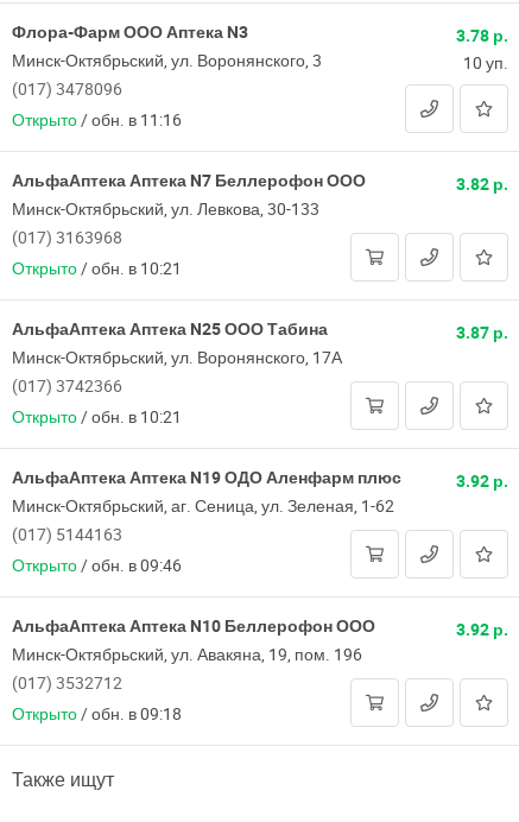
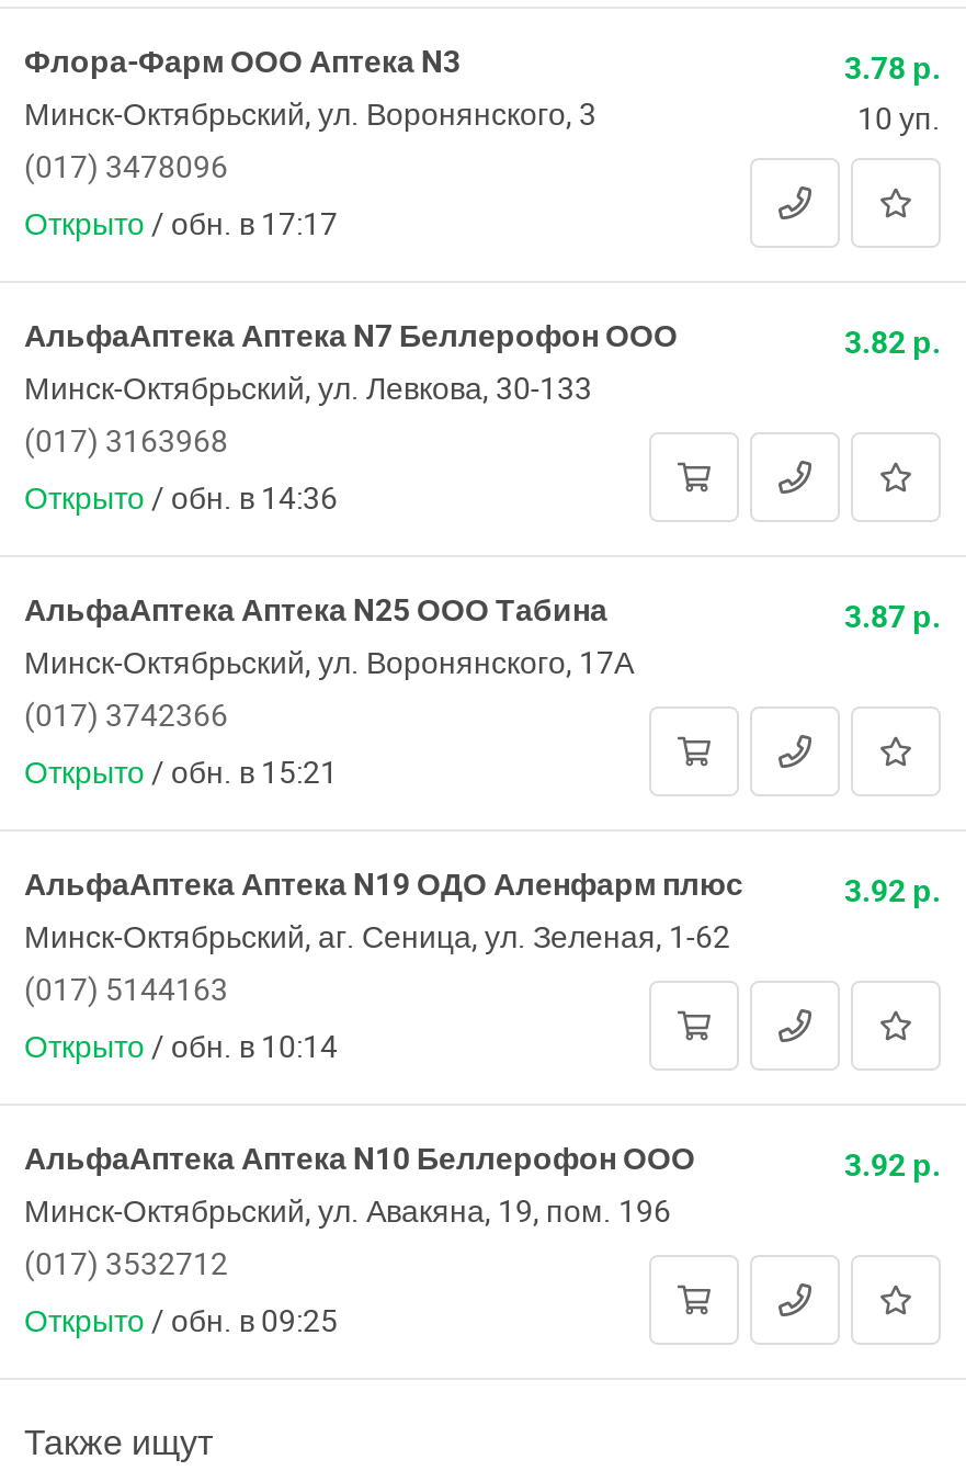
[12,108,182,131] Открыто / обн. в 11:16 -> [24,201,338,243] Открыто / обн. в 17:17
[12,257,182,280] Открыто / обн. в 10:21 -> [24,476,338,517] Открыто / обн. в 14:36
[12,405,182,428] Открыто / обн. в 10:21 -> [24,750,338,792] Открыто / обн. в 15:21
[12,554,182,576] Открыто / обн. в 09:46 -> [24,1024,338,1066] Открыто / обн. в 10:14
[12,702,182,725] Открыто / обн. в 09:18 -> [24,1298,338,1340] Открыто / обн. в 09:25

